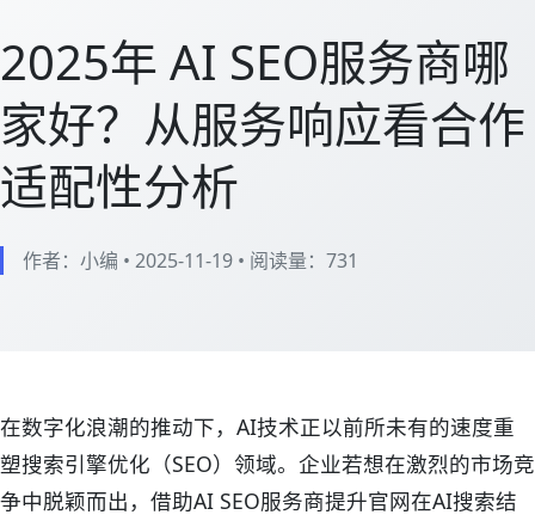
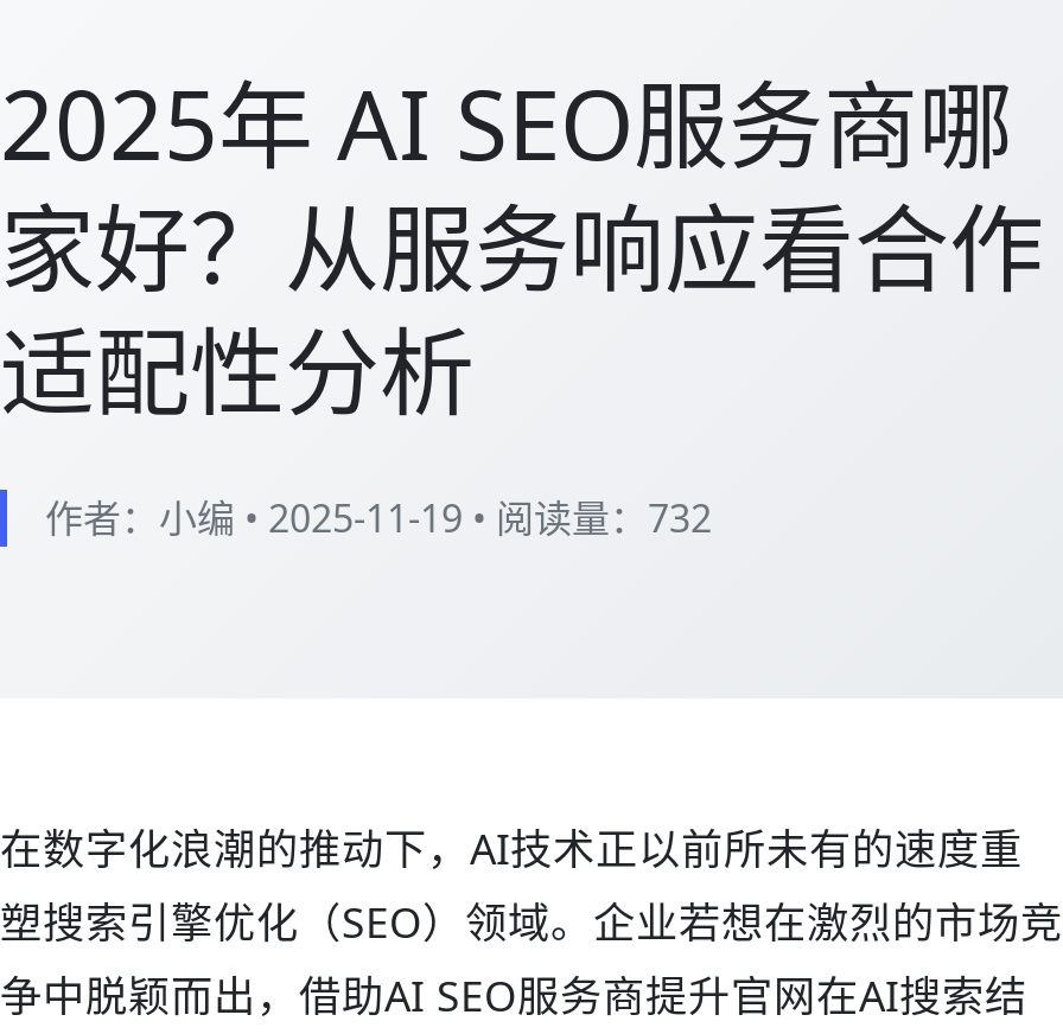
[23,247,358,274] 作者：小编• 2025-11-19 •阅读量：731 -> [45,492,712,544] 作者：小编• 2025-11-19 •阅读量：732

